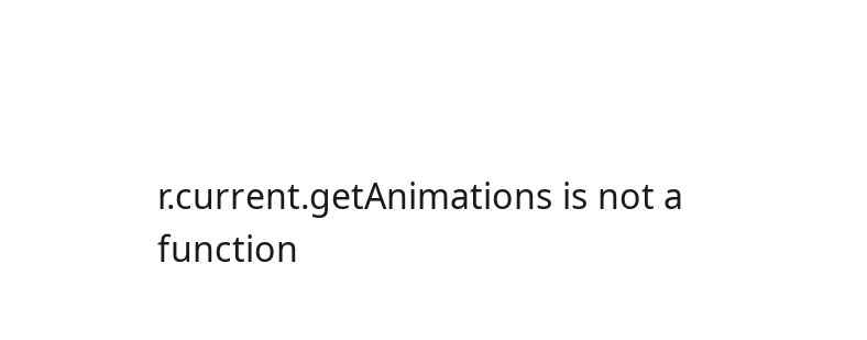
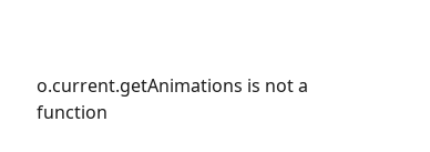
[157,172,683,220] r.current.getAnimations is not a -> [37,73,308,98] o.current.getAnimations is not a

